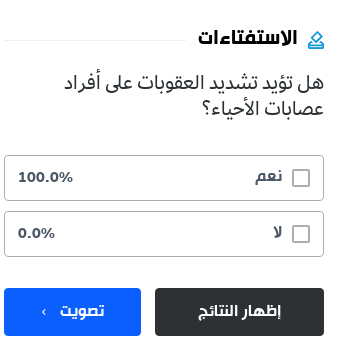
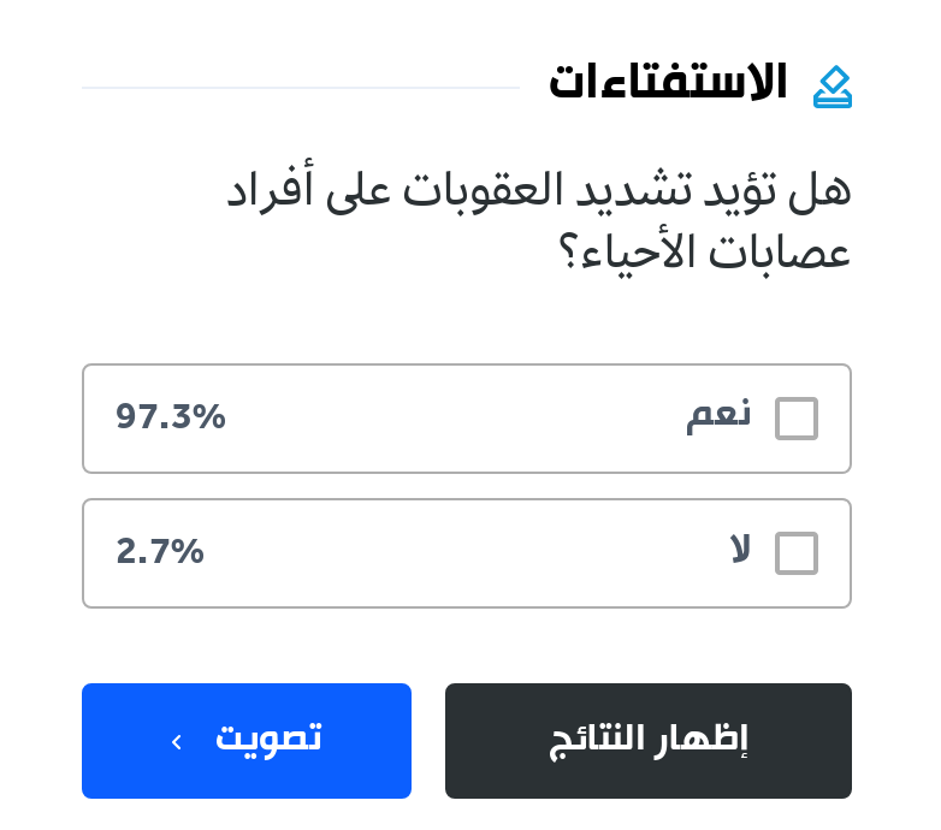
[18,166,73,190] 100.0% -> [116,389,226,447] 97.3%
[18,222,55,246] 0.0% -> [116,524,205,582] 2.7%

